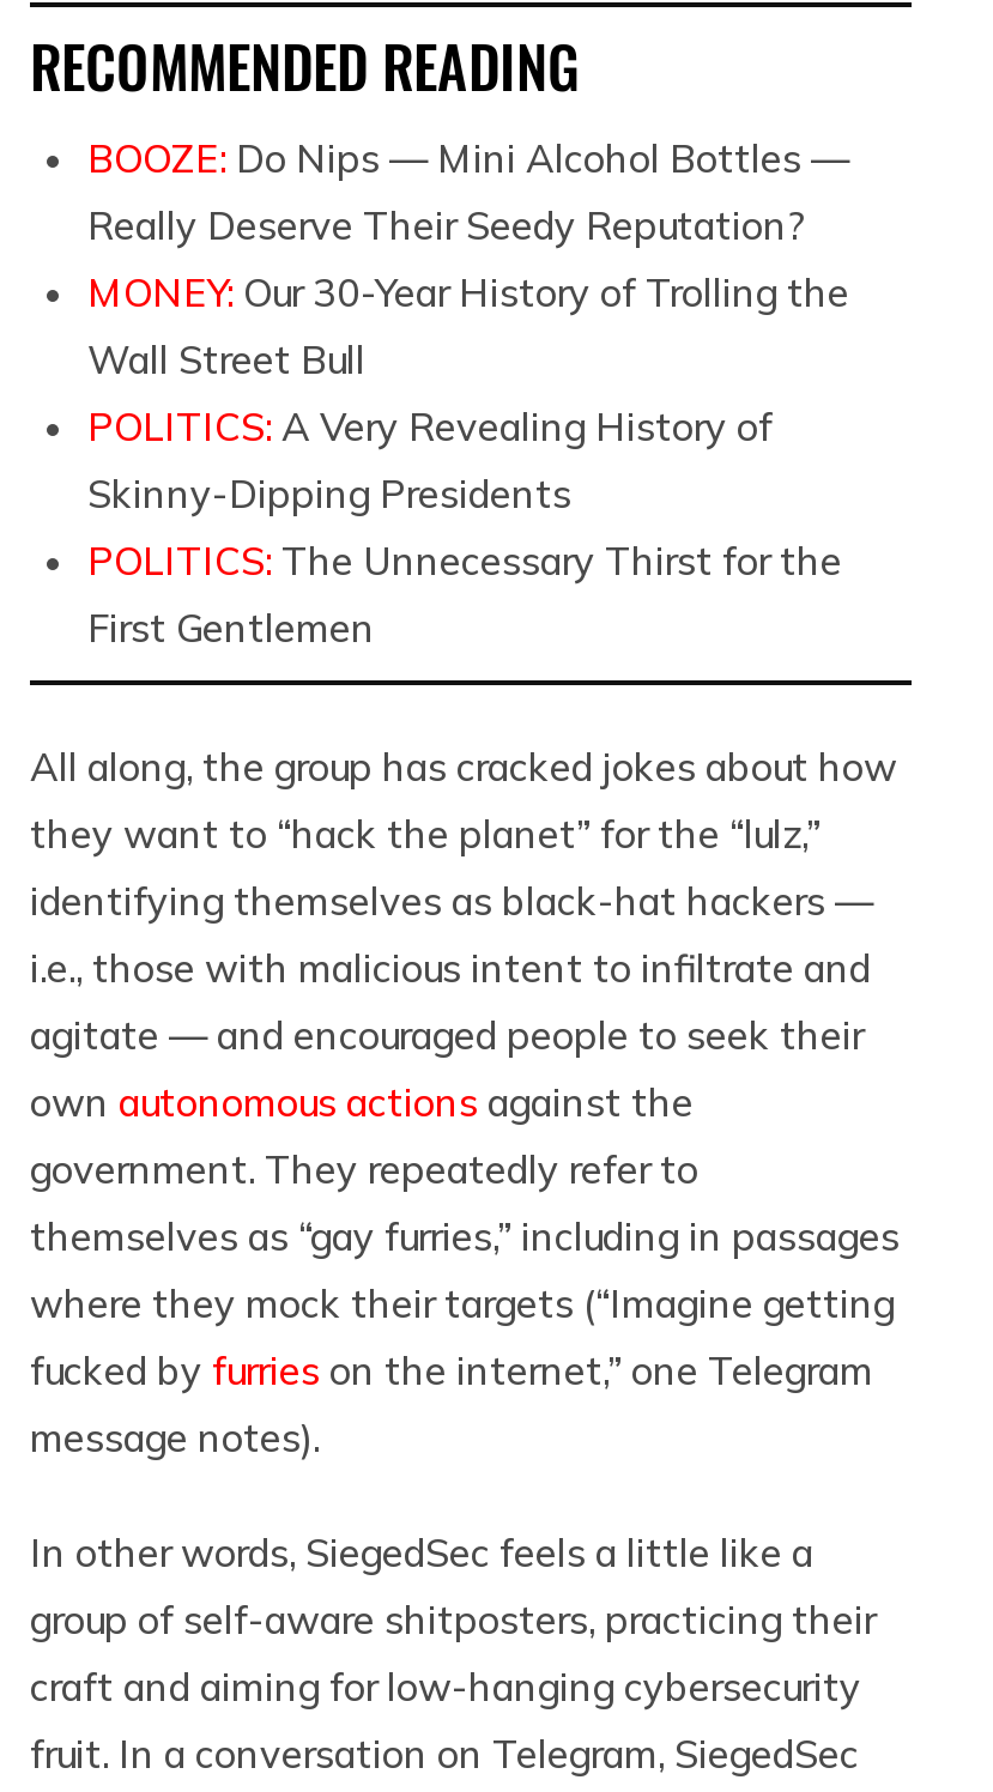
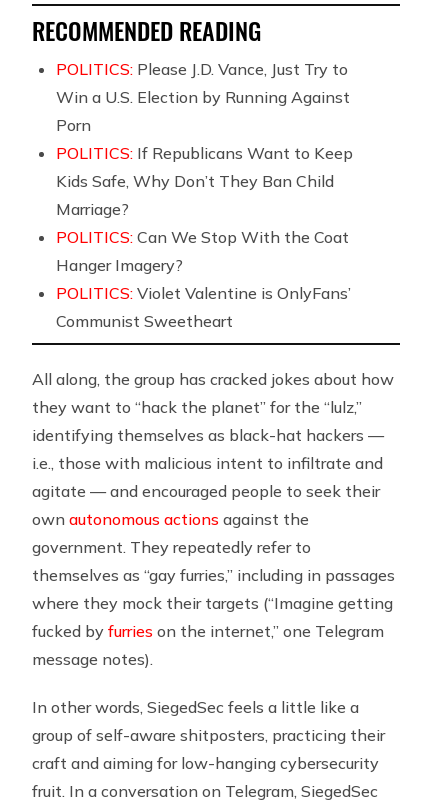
[87,134,849,651] BOOZE: Do Nips — Mini Alcohol Bottles — | Really Deserve Their Seedy Reputation? | MONEY: Our 30-Year History of Trolling the | Wall Street Bull | POLITICS: A Very Revealing History of | Skinny-Dipping Presidents | POLITICS: The Unnecessary Thirst for the | First Gentlemen -> [56,59,353,331] POLITICS: Please J.D. Vance, Just Try to | Win a U.S. Election by Running Against | Porn | POLITICS: If Republicans Want to Keep | Kids Safe, Why Don’t They Ban Child | Marriage? | POLITICS: Can We Stop With the Coat | Hanger Imagery? | POLITICS: Violet Valentine is OnlyFans’ | Communist Sweetheart

